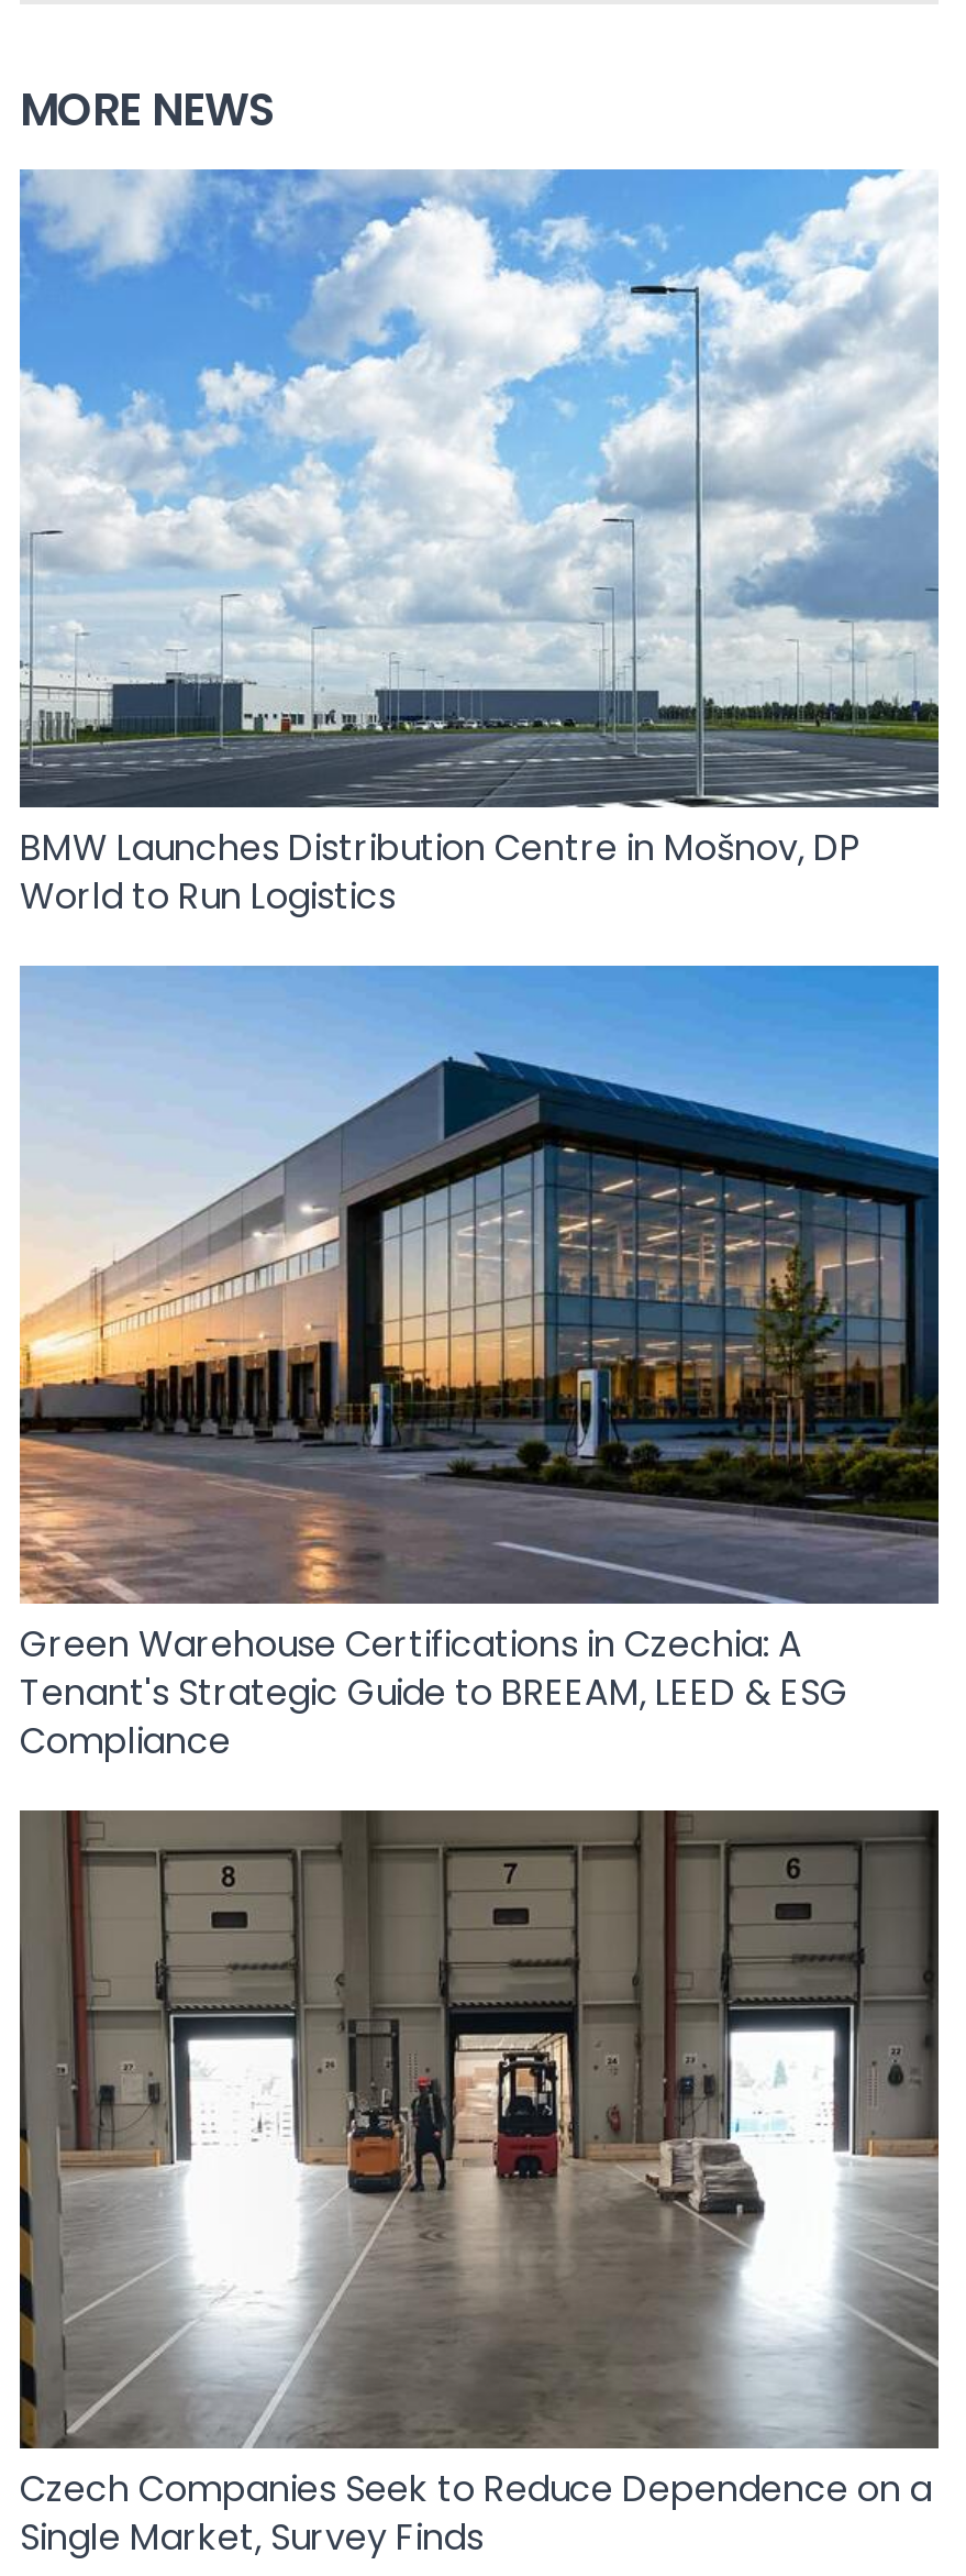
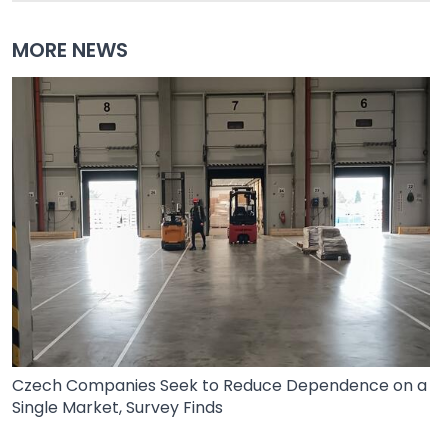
[18,167,939,923] [image] | BMW Launches Distribution Centre in Mošnov, DP | World to Run Logistics -> none
[18,964,941,1768] [image] | Green Warehouse Certifications in Czechia: A | Tenant's Strategic Guide to BREEAM, LEED & ESG | Compliance -> none

